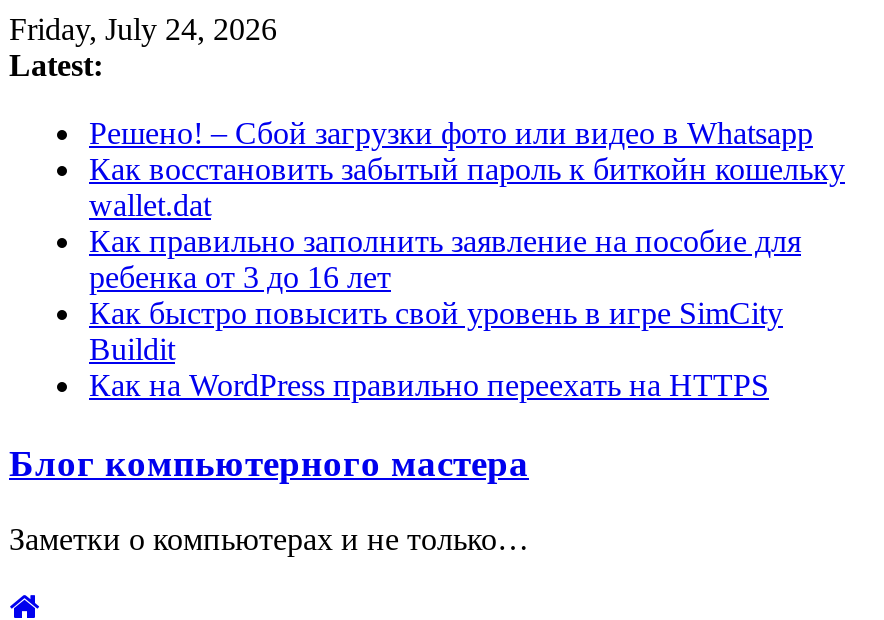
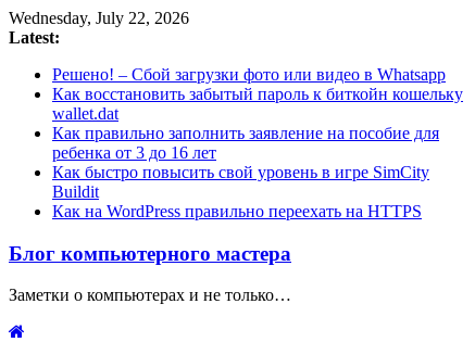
[9,12,277,46] Friday, July 24, 2026 -> [9,9,189,27] Wednesday, July 22, 2026

